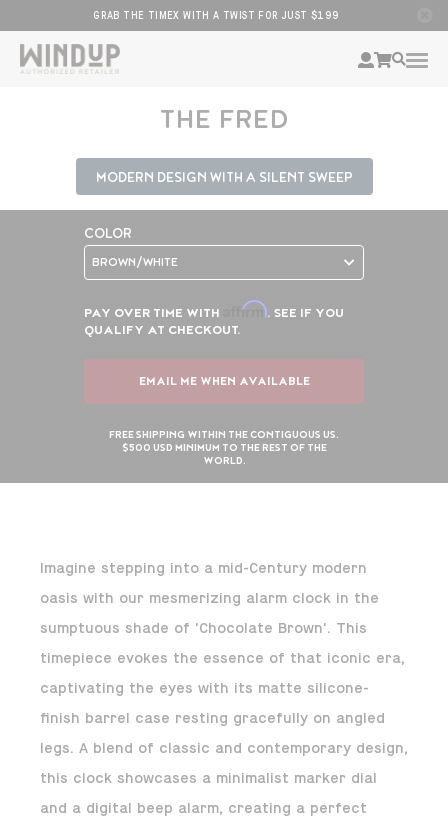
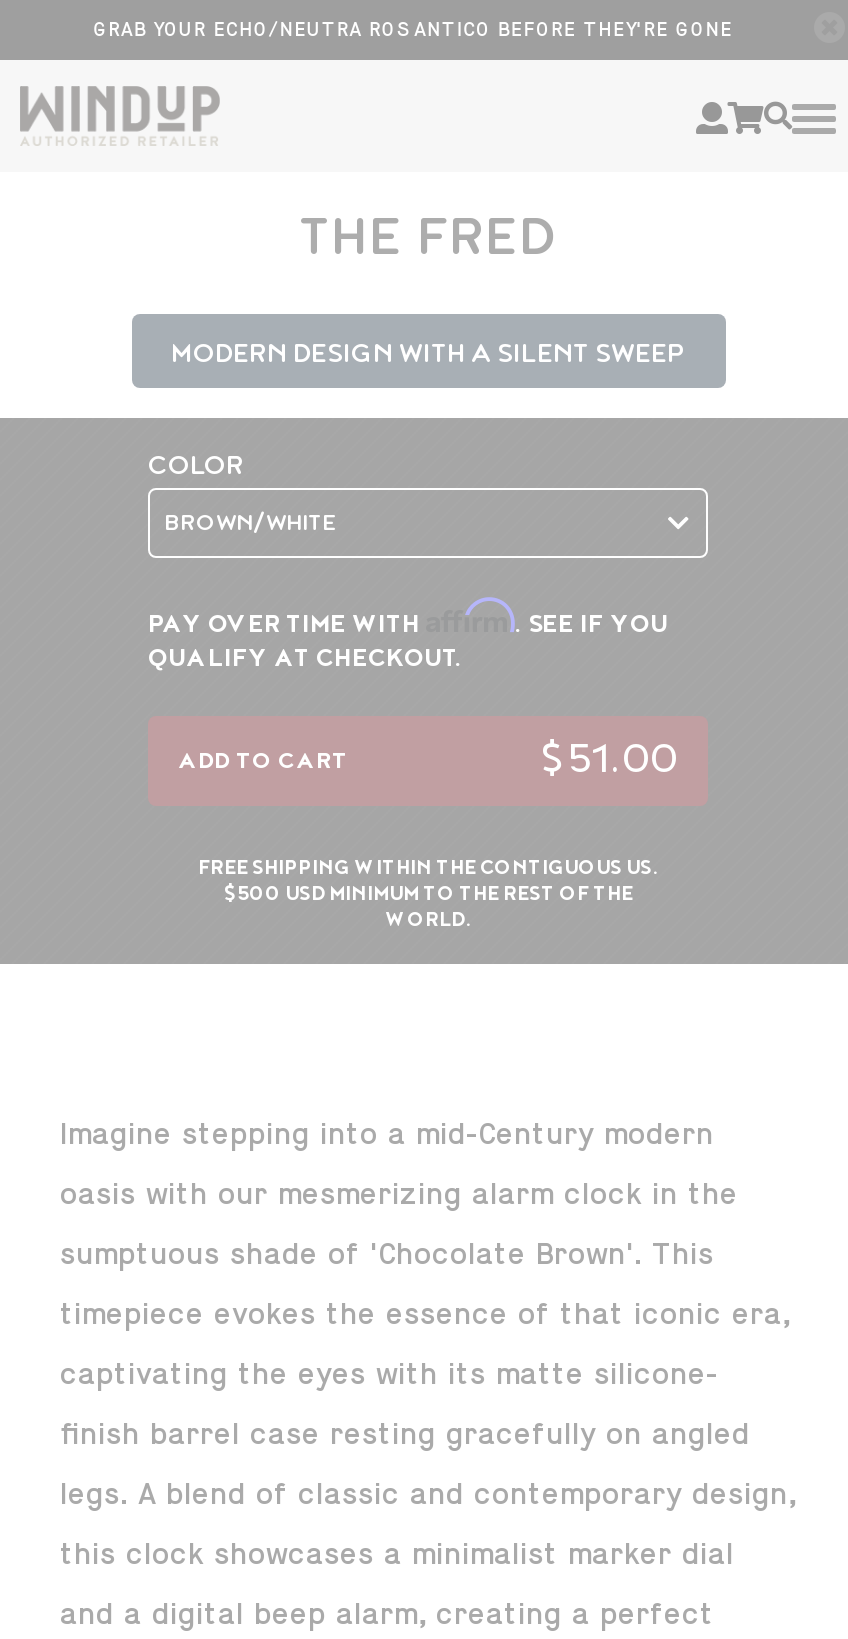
[93,10,340,21] GRAB THE TIMEX WITH A TWIST FOR JUST $199 -> [93,18,733,40] GRAB YOUR ECHO/NEUTRA ROS ANTICO BEFORE THEY'RE GONE
[138,374,309,389] EMAIL ME WHEN AVAILABLE -> [178,736,678,784] ADD TO CART | $51.00

